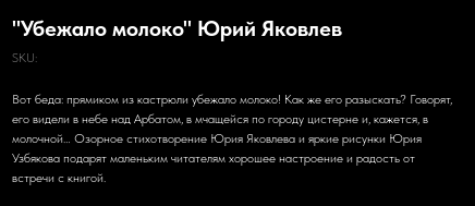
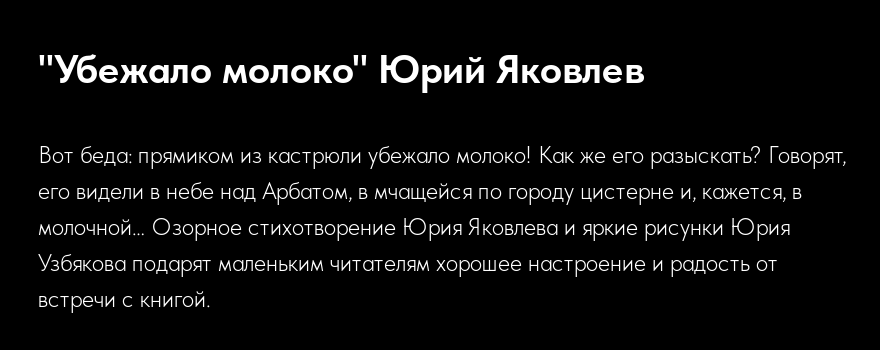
[12,50,37,65] SKU: -> none

